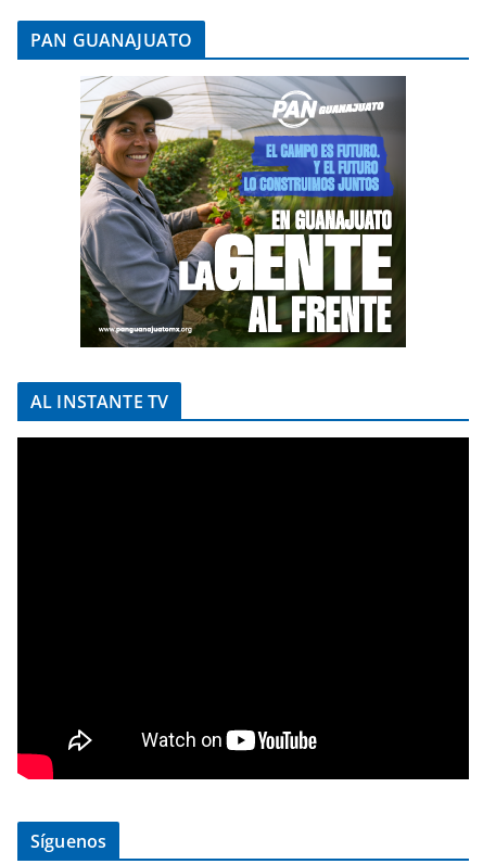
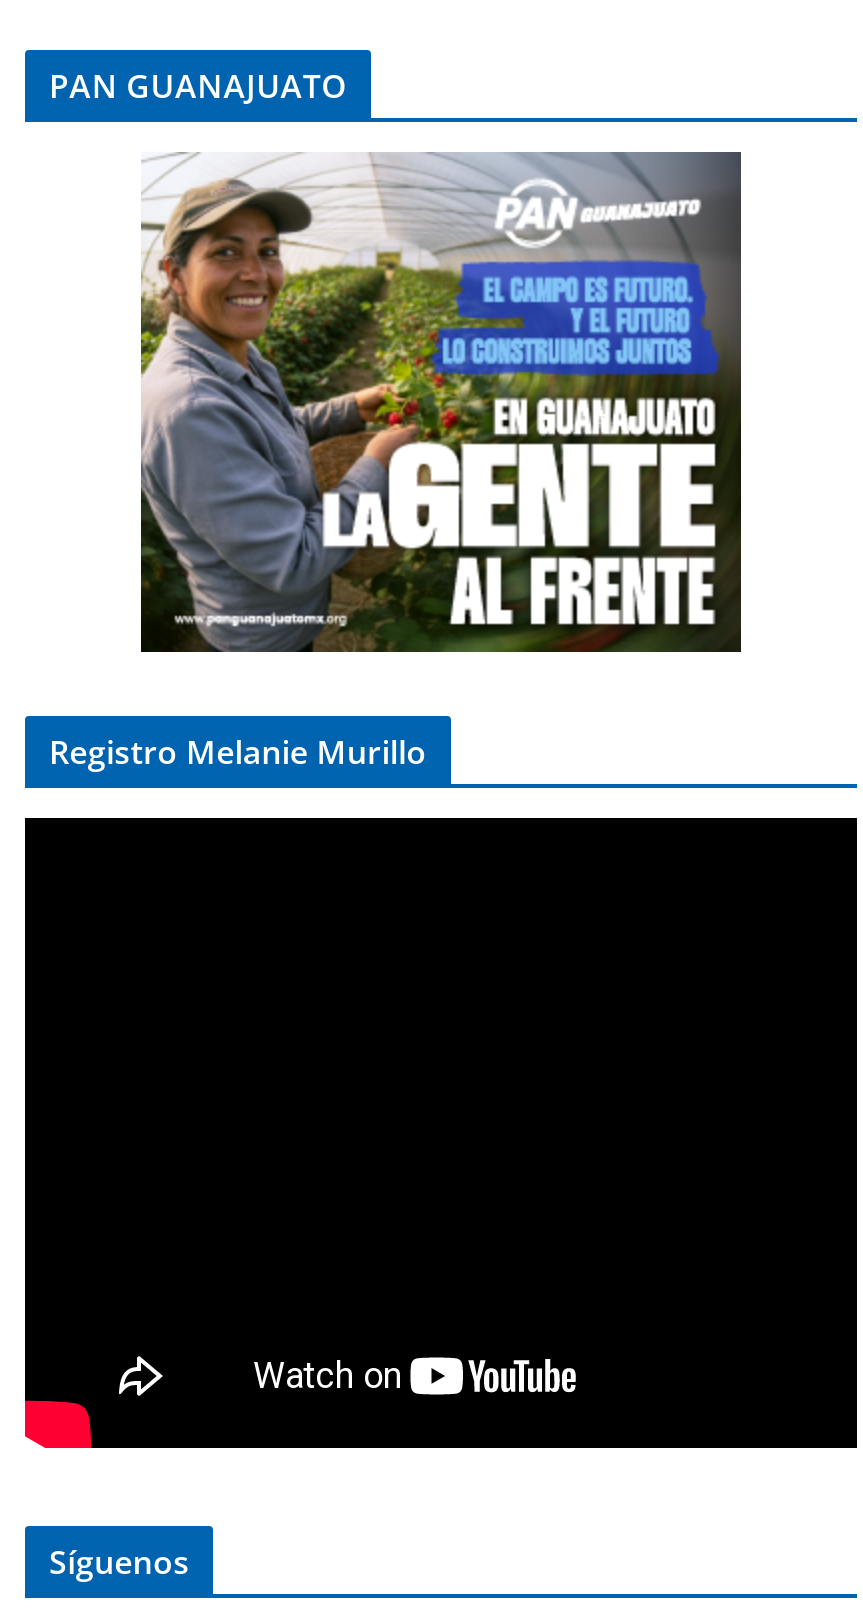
[30,390,168,414] AL INSTANTE TV -> [49,731,427,775] Registro Melanie Murillo

